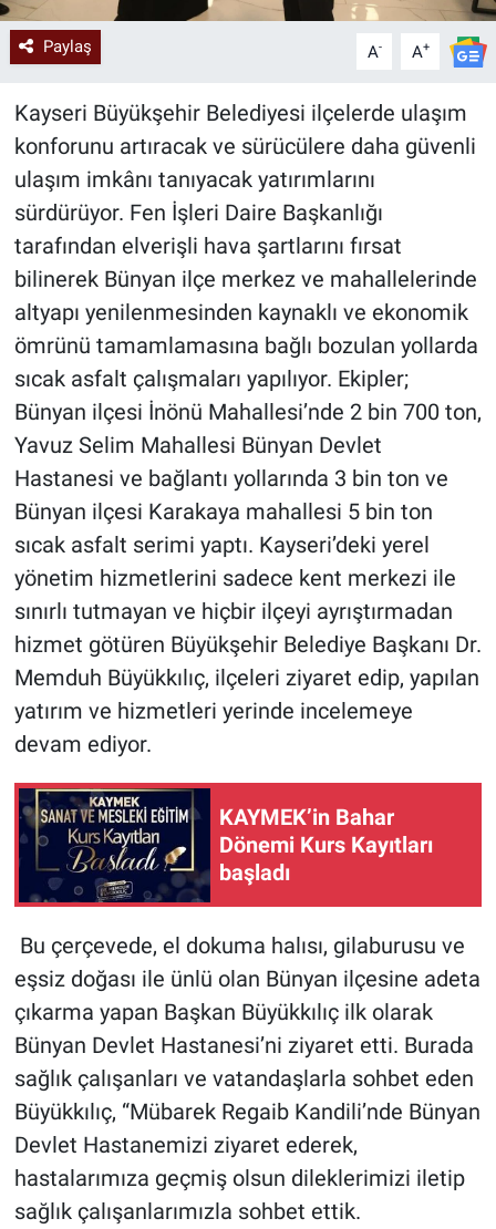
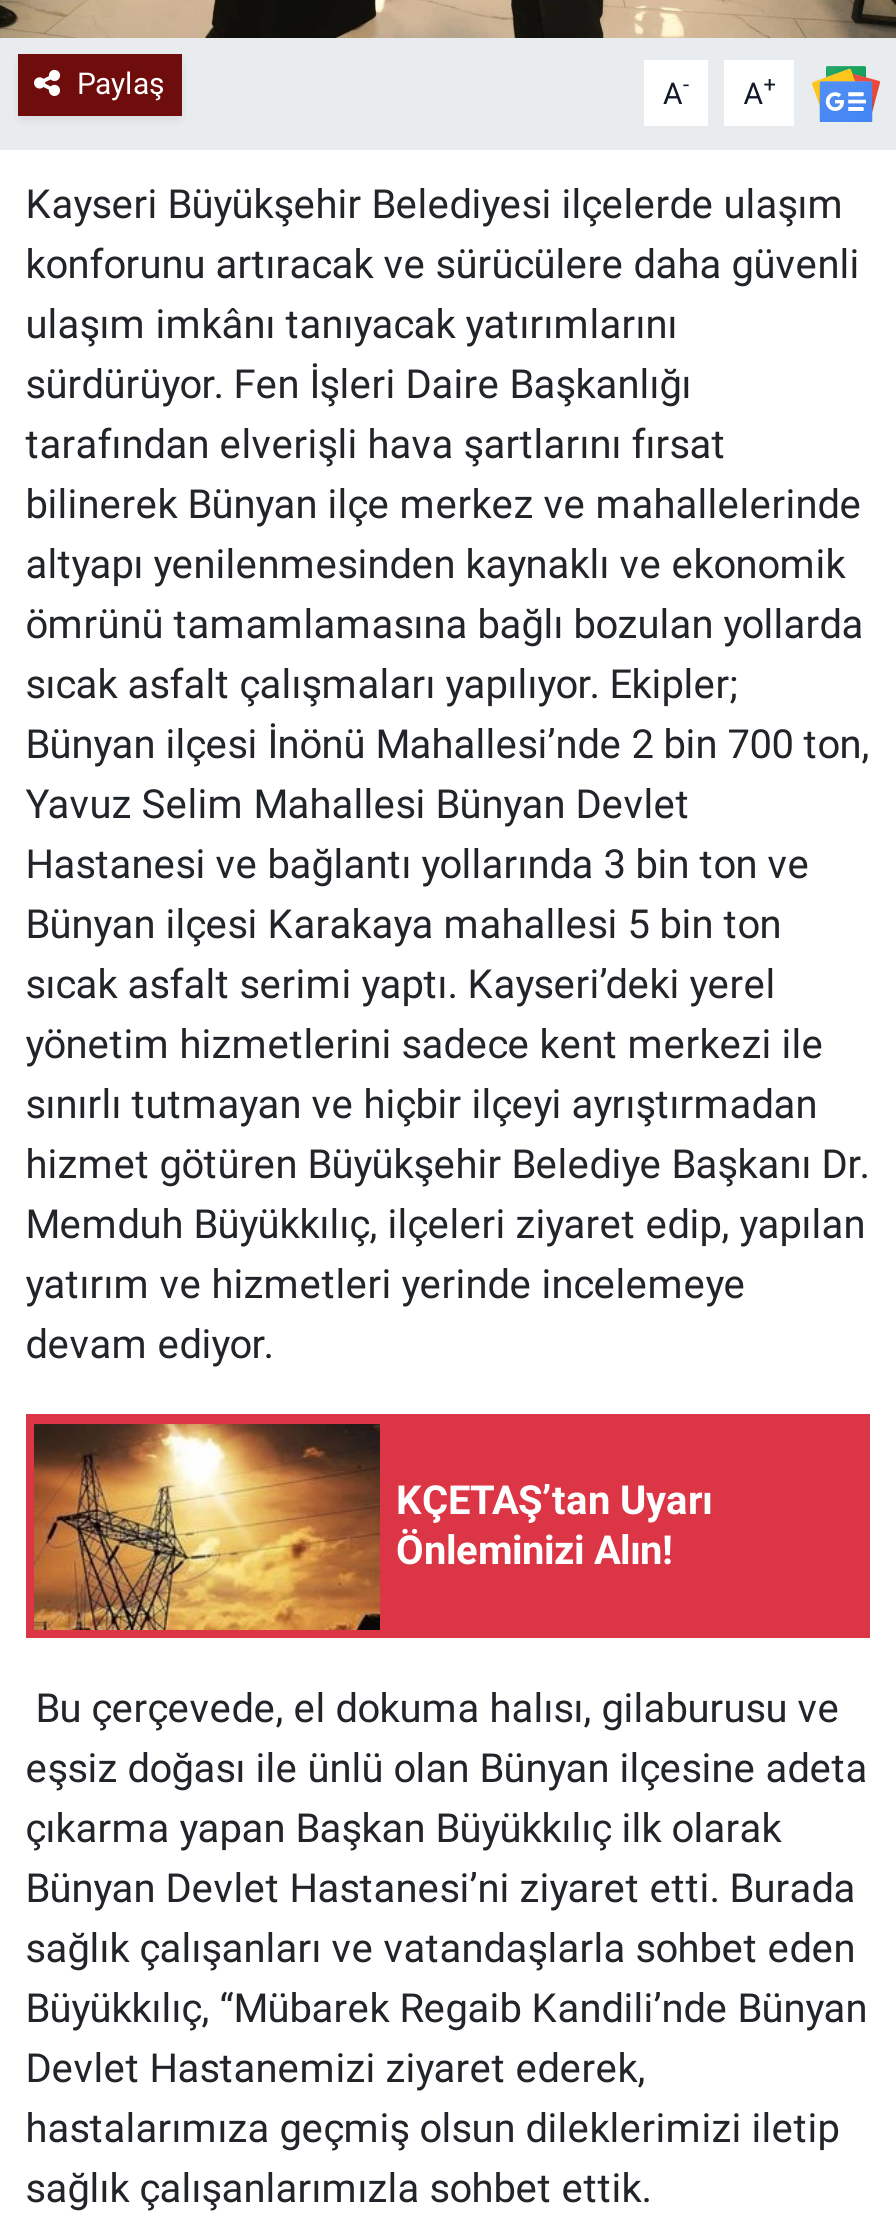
[18,788,433,903] [image] | KAYMEK’in Bahar | Dönemi Kurs Kayıtları | başladı -> [34,1424,712,1632] [image] | KÇETAŞ’tan Uyarı | Önleminizi Alın!

